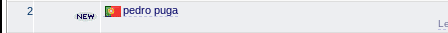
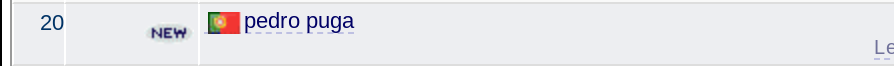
[27,5,33,17] 2 -> [40,10,64,34] 20

